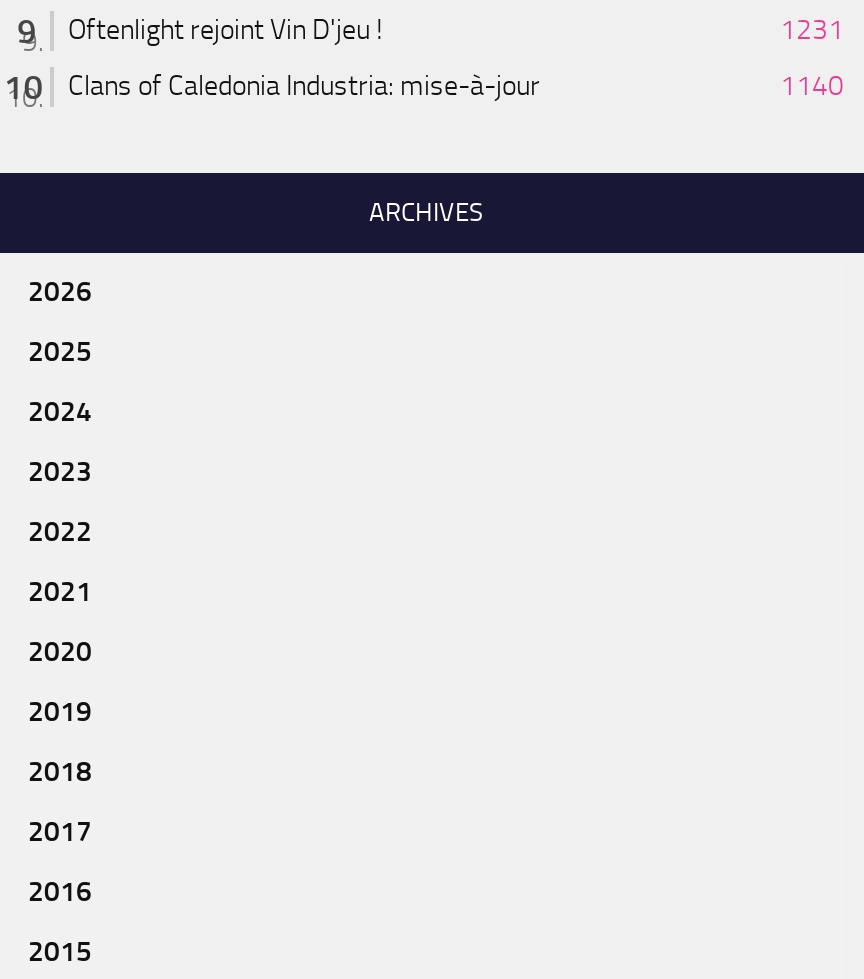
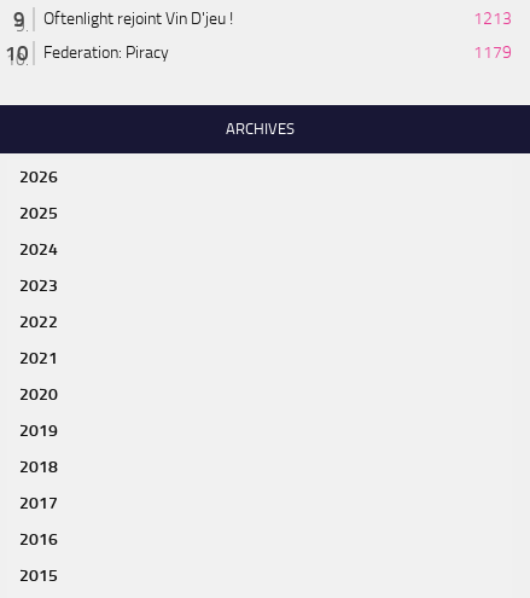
[780,13,844,47] 1231 -> [473,8,512,29] 1213
[68,69,844,103] Clans of Caledonia Industria: mise-à-jour | 1140 -> [43,42,512,63] Federation: Piracy | 1179

